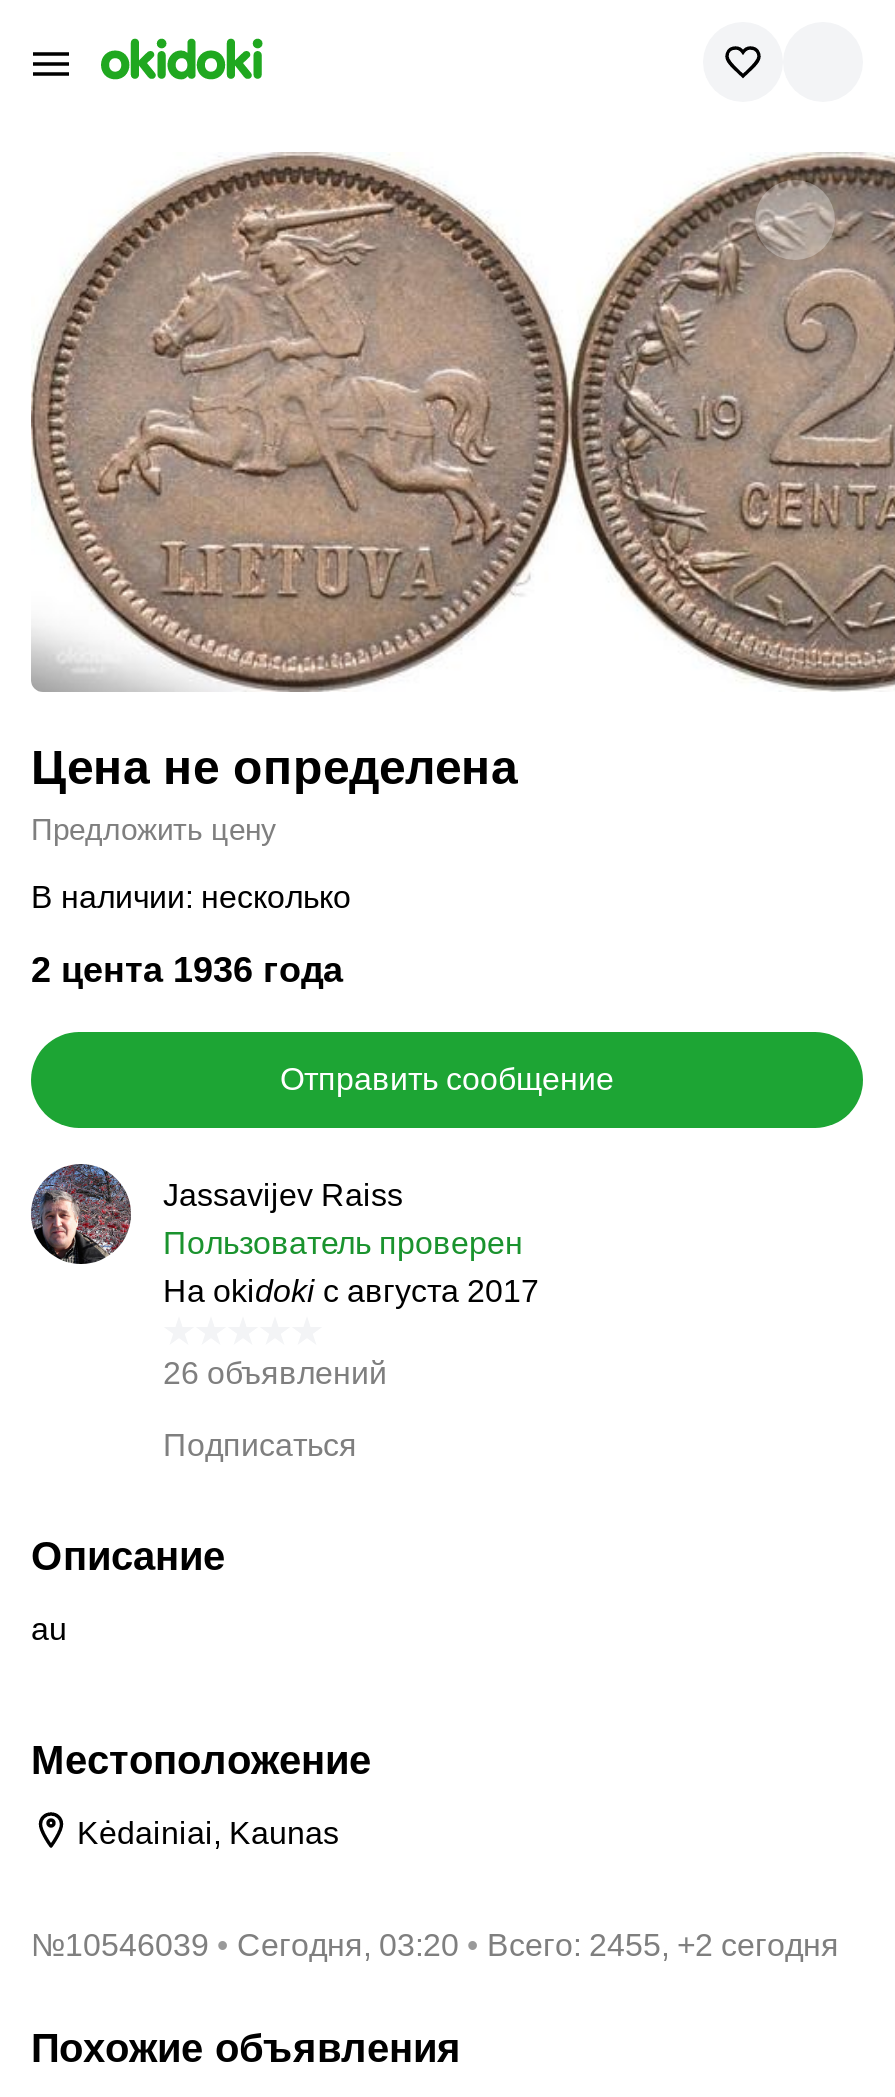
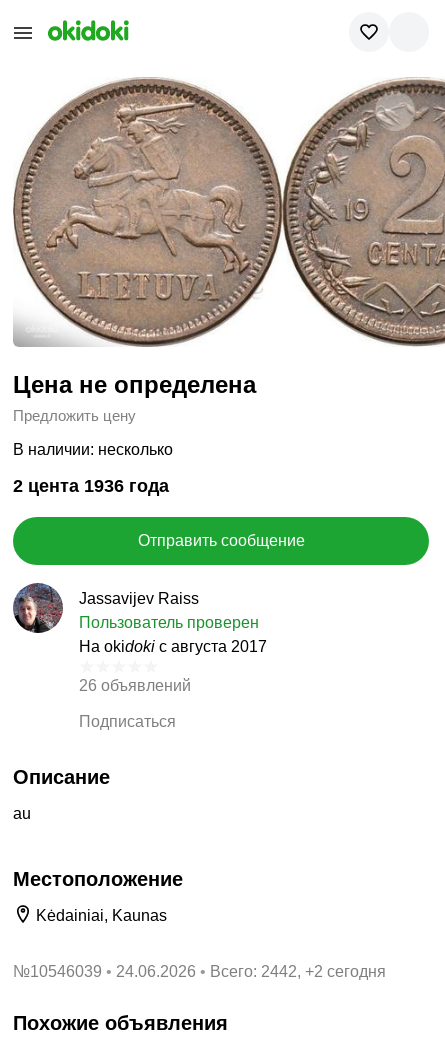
[237,1928,839,1962] Сегодня, 03:20 | Всего: 2455, +2 сегодня -> [116,963,386,980] 24.06.2026 | Всего: 2442, +2 сегодня

